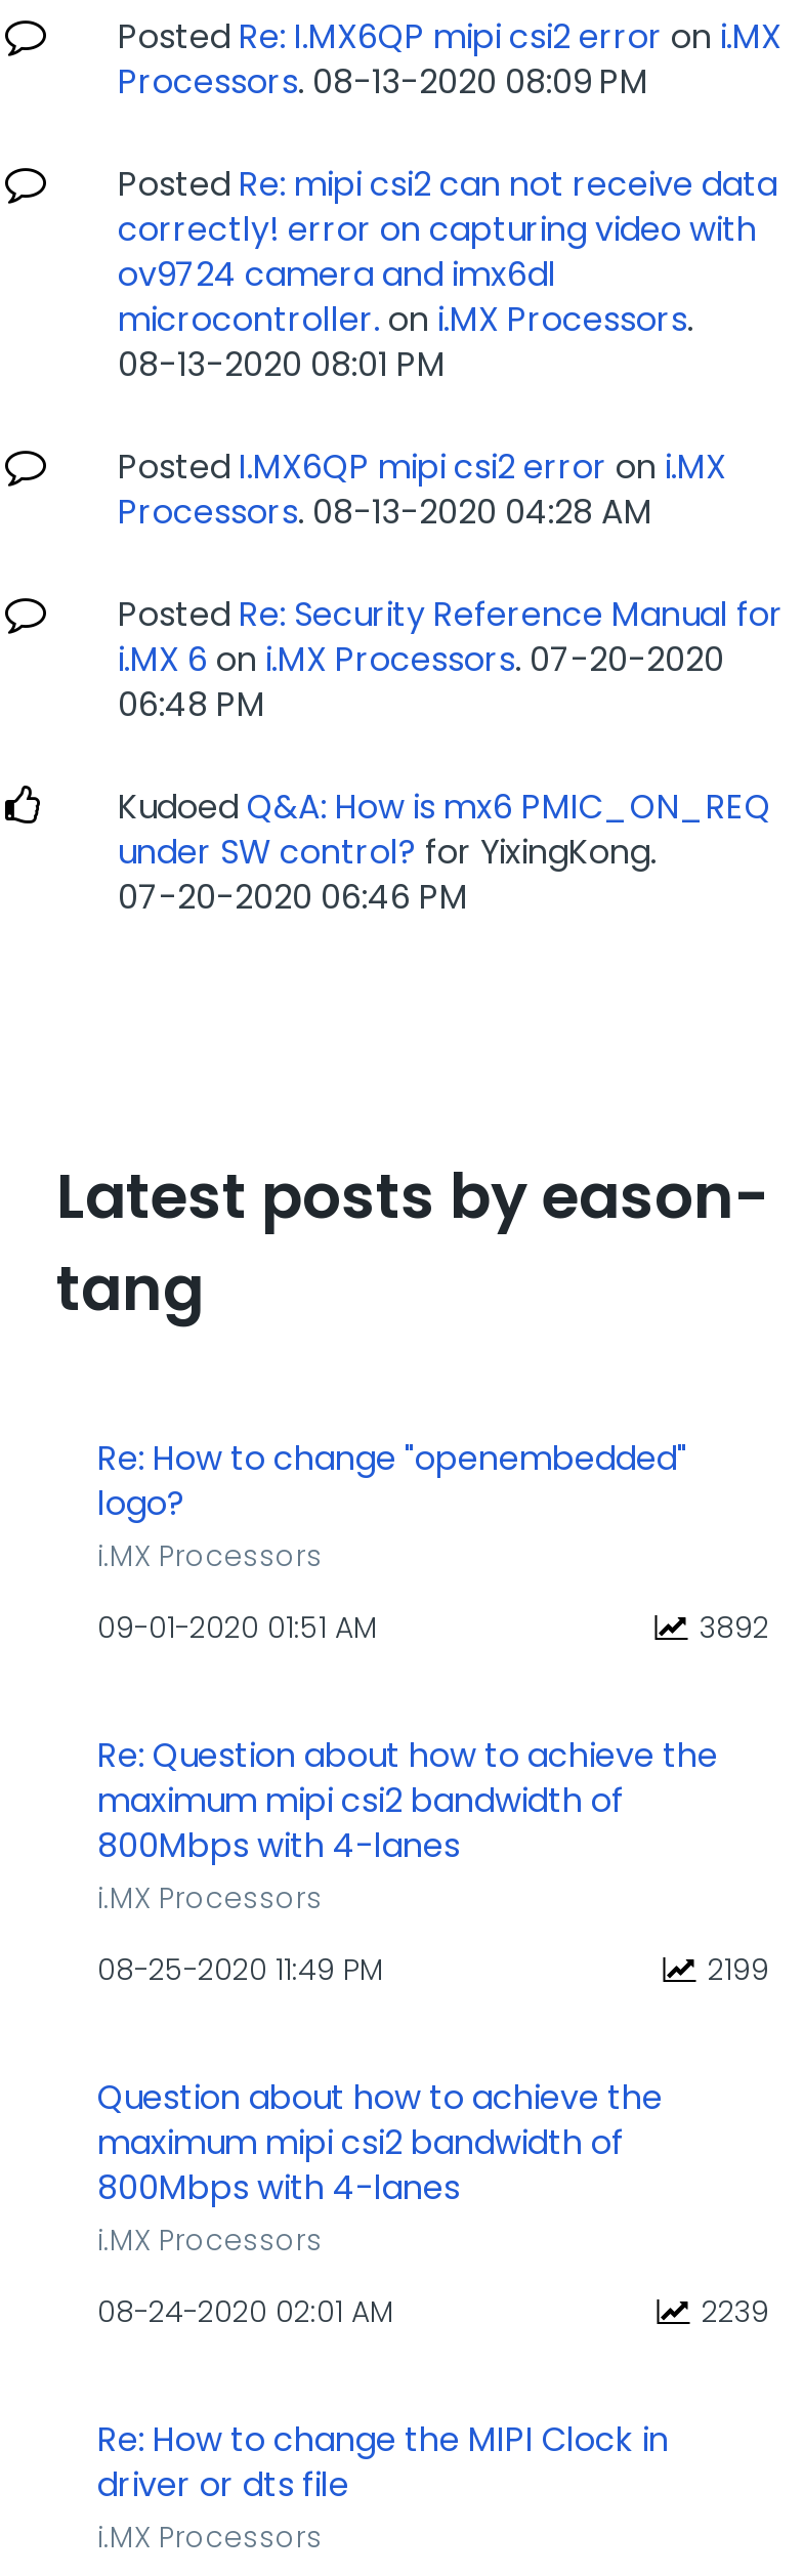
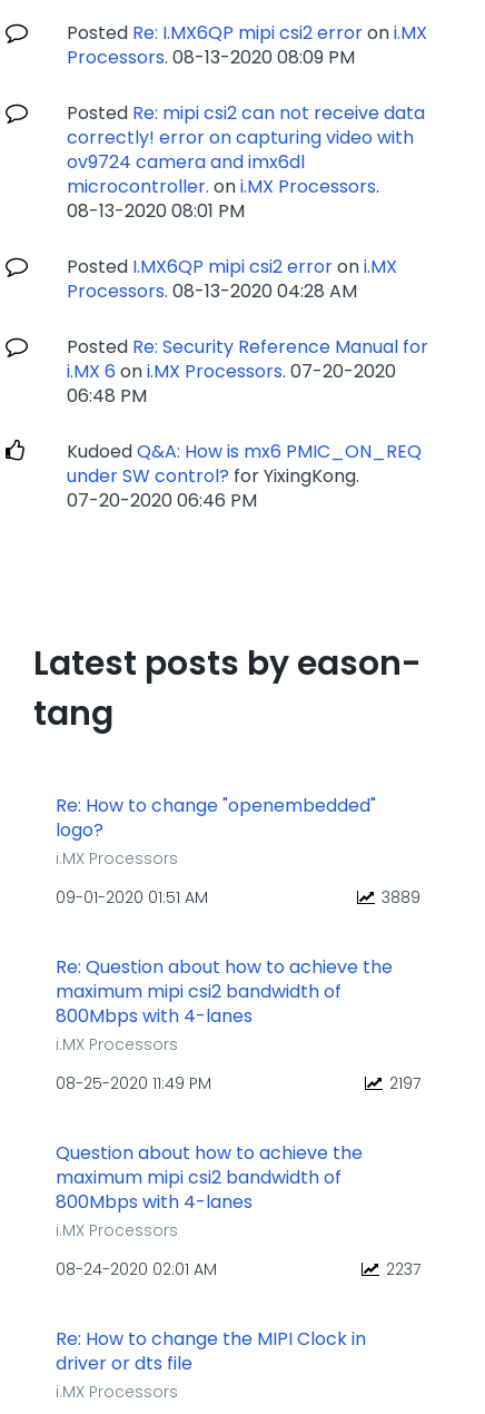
[691,1608,769,1649] 3892 -> [377,887,420,909] 3889
[700,1950,769,1991] 2199 -> [385,1073,420,1095] 2197
[693,2292,769,2333] 2239 -> [382,1259,420,1281] 2237

